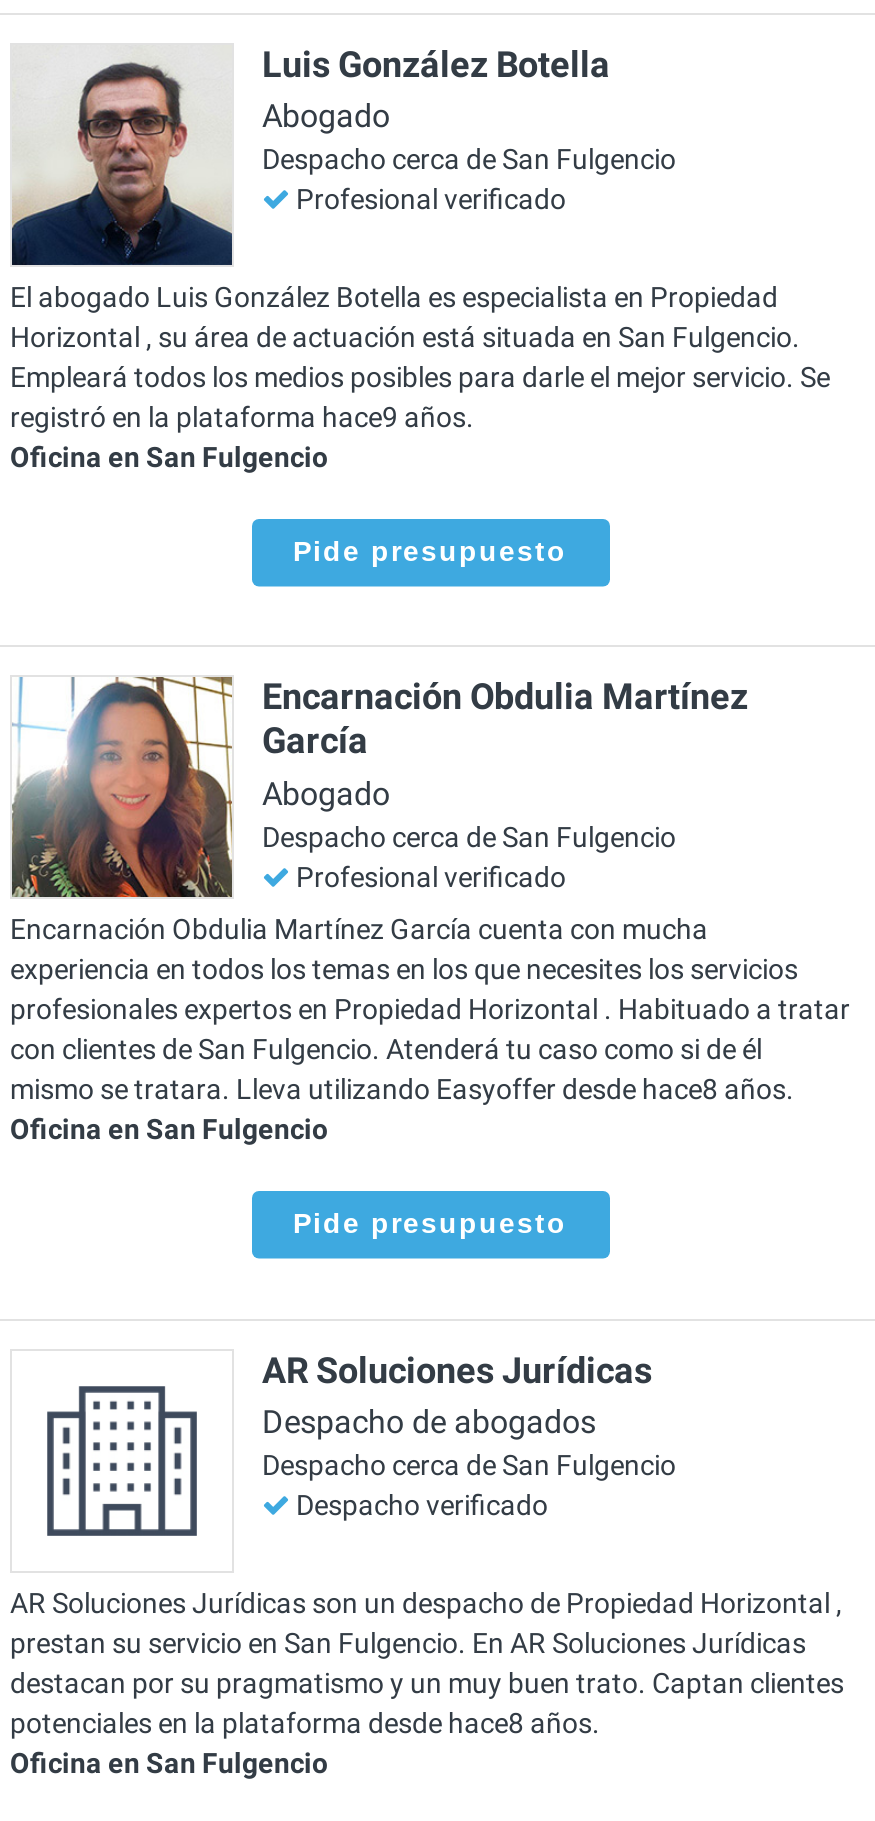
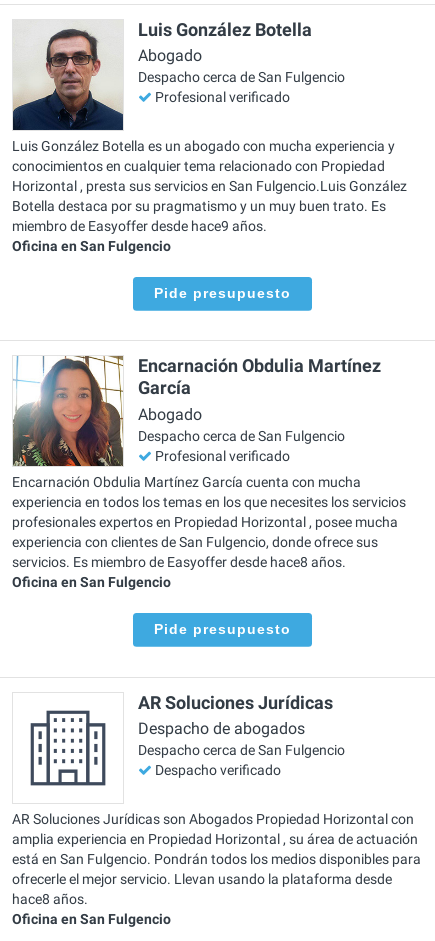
[10,281,830,433] El abogado Luis González Botella es especialista en Propiedad | Horizontal , su área de actuación está situada en San Fulgencio. | Empleará todos los medios posibles para darle el mejor servicio. Se | registró en la plataforma hace9 años. -> [12,138,407,234] Luis González Botella es un abogado con mucha experiencia y | conocimientos en cualquier tema relacionado con Propiedad | Horizontal , presta sus servicios en San Fulgencio.Luis González | Botella destaca por su pragmatismo y un muy buen trato. Es | miembro de Easyoffer desde hace9 años.
[10,993,850,1105] profesionales expertos en Propiedad Horizontal . Habituado a tratar | con clientes de San Fulgencio. Atenderá tu caso como si de él | mismo se tratara. Lleva utilizando Easyoffer desde hace8 años. -> [12,514,398,570] profesionales expertos en Propiedad Horizontal , posee mucha | experiencia con clientes de San Fulgencio, donde ofrece sus | servicios. Es miembro de Easyoffer desde hace8 años.
[10,1586,844,1738] AR Soluciones Jurídicas son un despacho de Propiedad Horizontal , | prestan su servicio en San Fulgencio. En AR Soluciones Jurídicas | destacan por su pragmatismo y un muy buen trato. Captan clientes | potenciales en la plataforma desde hace8 años. -> [12,811,421,907] AR Soluciones Jurídicas son Abogados Propiedad Horizontal con | amplia experiencia en Propiedad Horizontal , su área de actuación | está en San Fulgencio. Pondrán todos los medios disponibles para | ofrecerle el mejor servicio. Llevan usando la plataforma desde | hace8 años.

